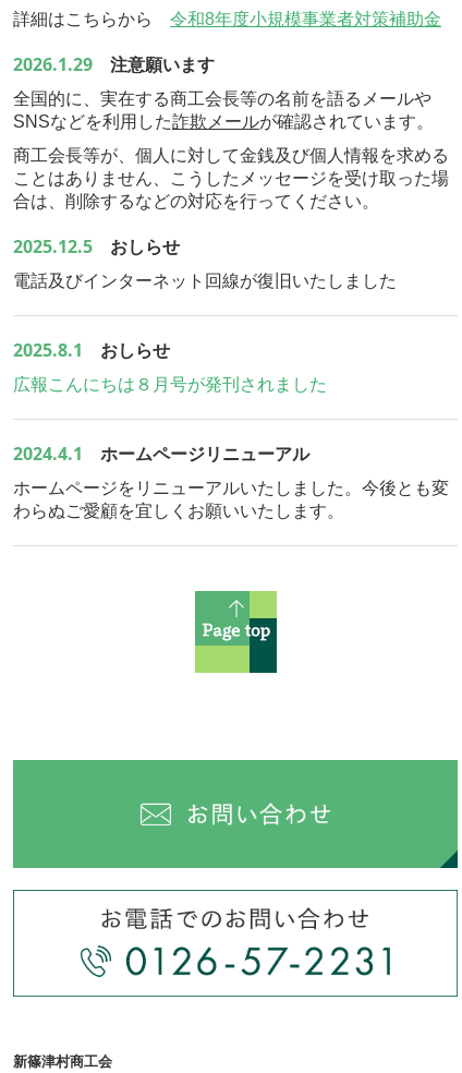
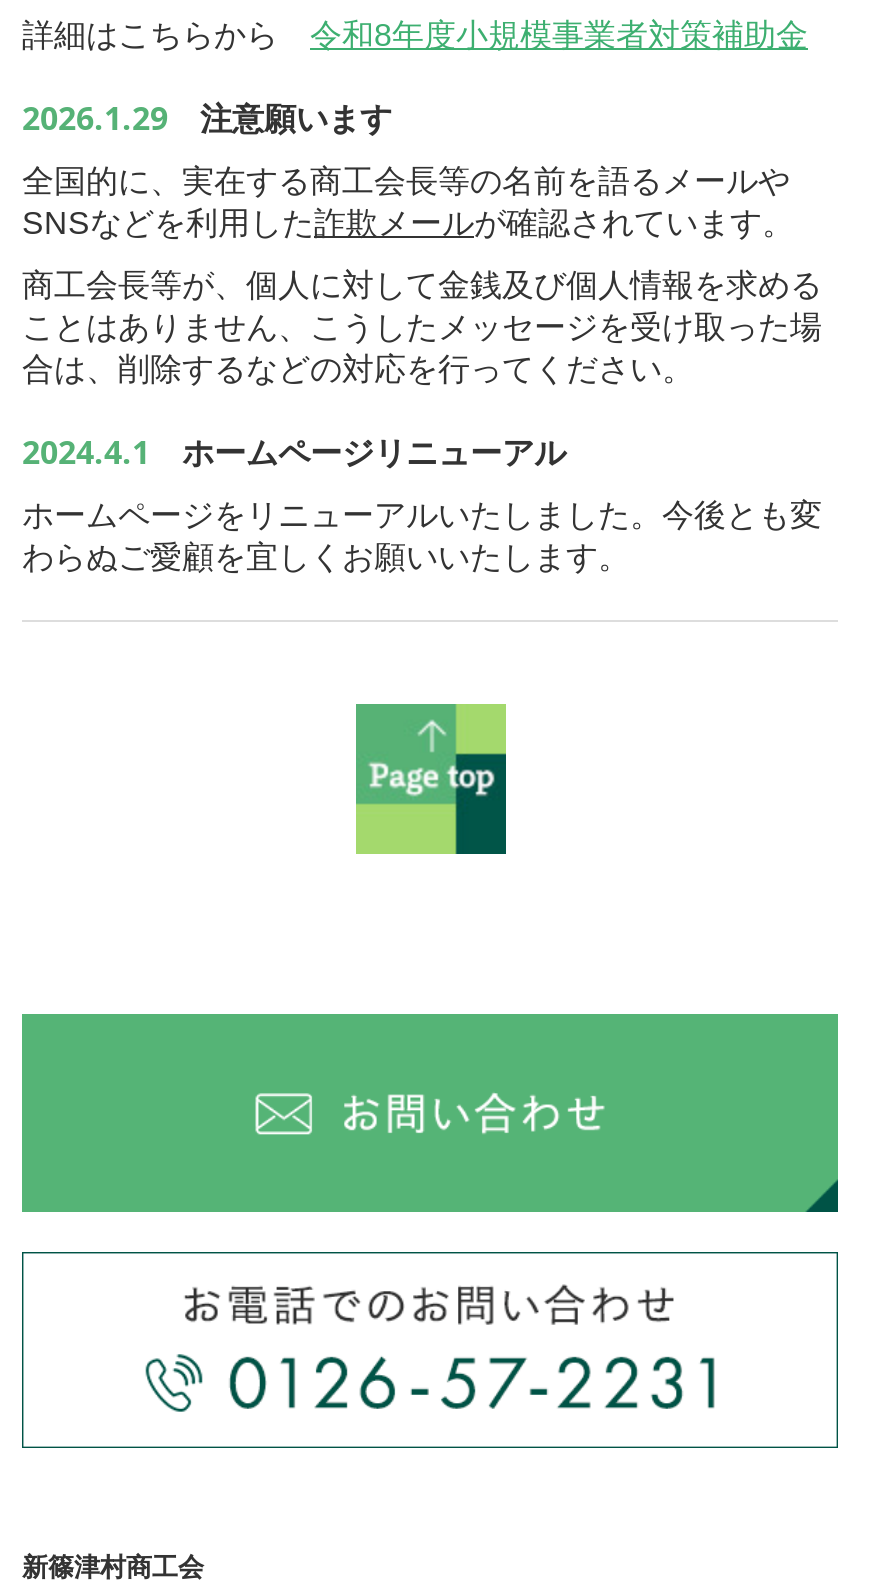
[13,235,397,394] 2025.12.5おしらせ | 電話及びインターネット回線が復旧いたしました | 2025.8.1おしらせ | 広報こんにちは８月号が発刊されました -> none

